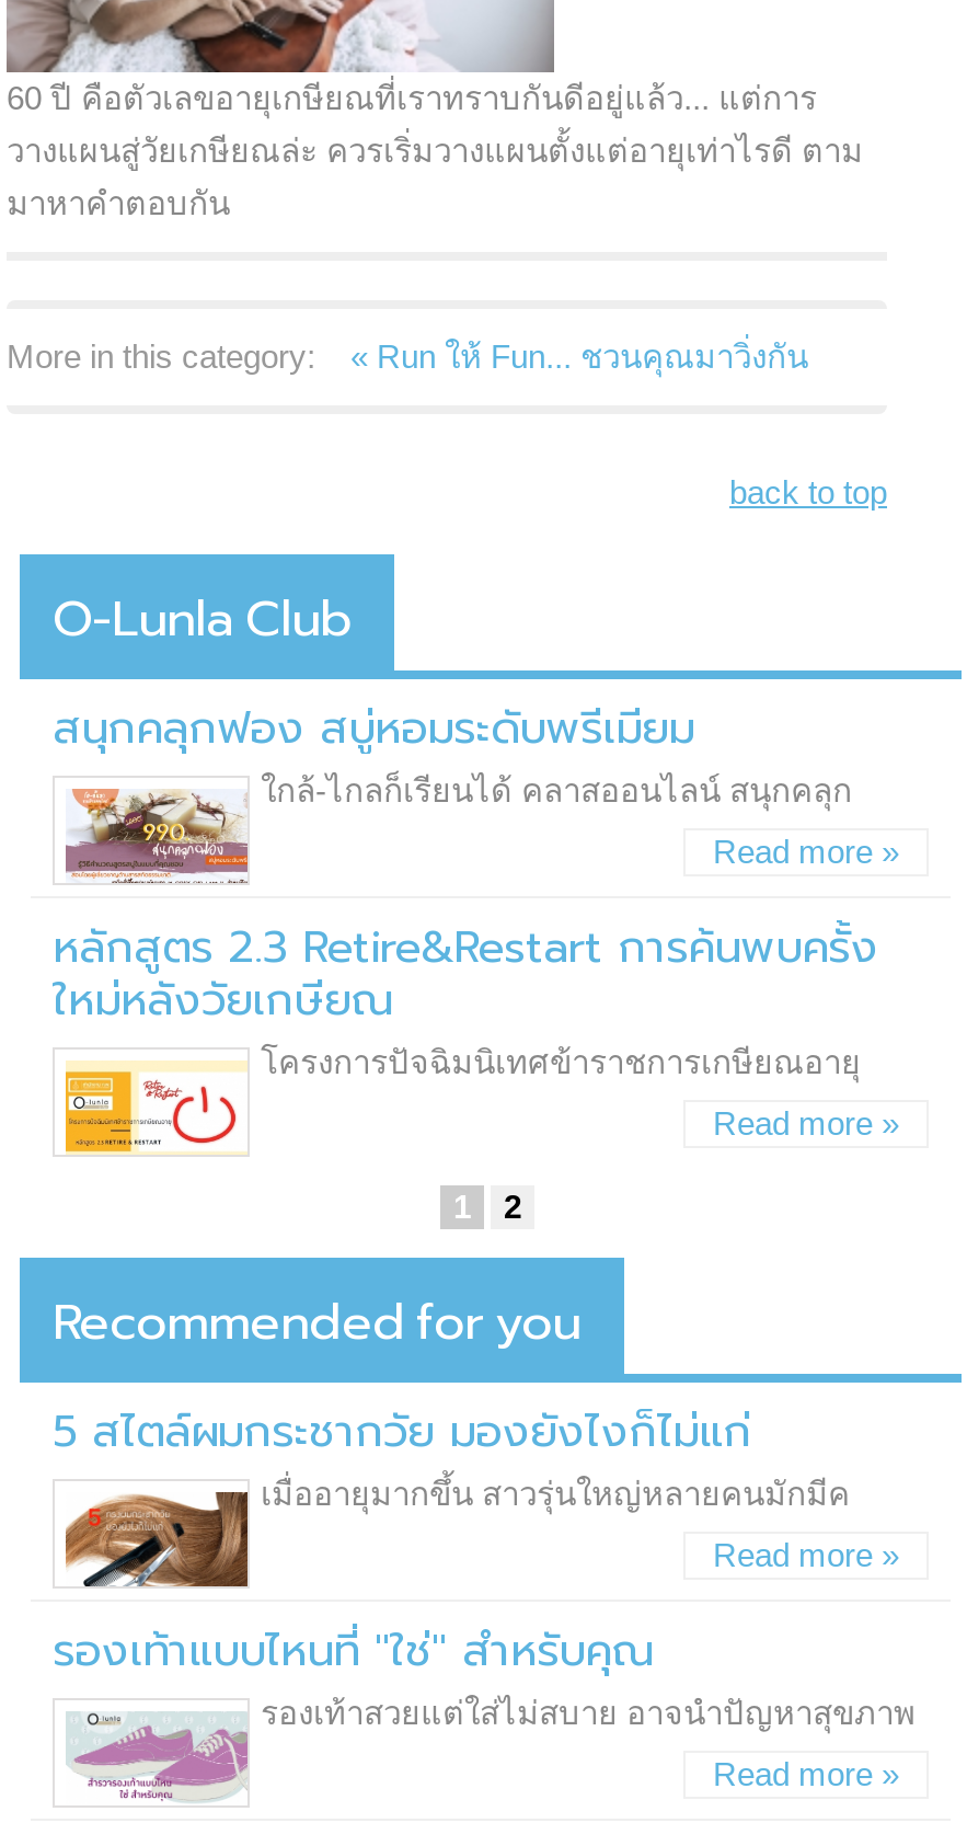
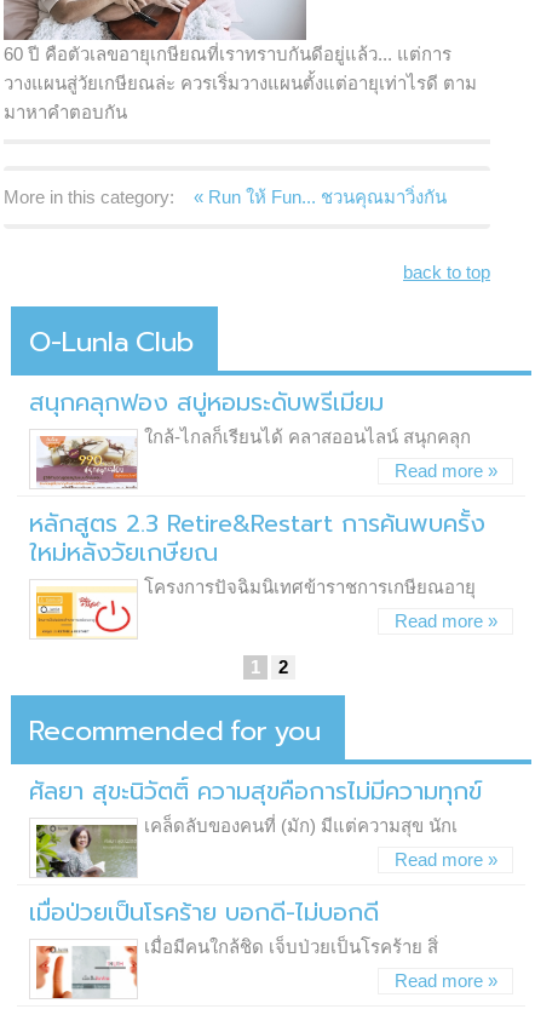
[53,1398,850,1589] [image] | 5 สไตล์ผมกระชากวัย มองยังไงก็ไม่แก่ | เมื่ออายุมากขึ้น สาวรุ่นใหญ่หลายคนมักมีค -> [29,773,482,878] [image] | ศัลยา สุขะนิวัตติ์ ความสุขคือการไม่มีความทุกข์ | เคล็ดลับของคนที่ (มัก) มีแต่ความสุข นักเ
[53,1617,916,1805] [image] | รองเท้าแบบไหนที่ "ใช่" สำหรับคุณ | รองเท้าสวยแต่ใส่ไม่สบาย อาจนำปัญหาสุขภาพ -> [29,894,438,999] [image] | เมื่อป่วยเป็นโรคร้าย บอกดี-ไม่บอกดี | เมื่อมีคนใกล้ชิด เจ็บป่วยเป็นโรคร้าย สิ่

